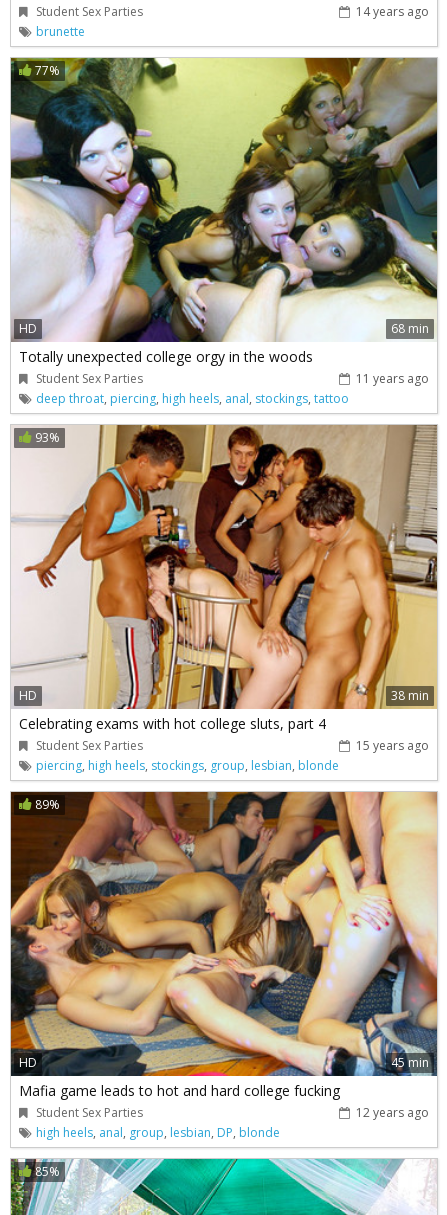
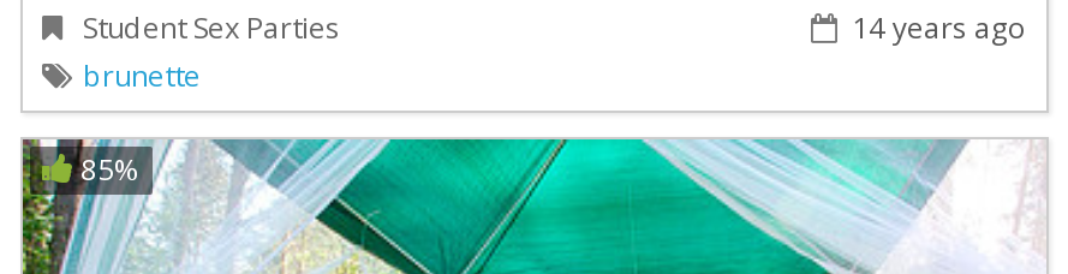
[10,57,438,340] [image] | 77% -> none
[11,320,438,710] [image] | 68 min | HD | Totally unexpected college orgy in the woods | Student Sex Parties | 11 years ago | deep throat, piercing, high heels, anal, stockings, tattoo | 93% -> none
[10,687,438,1077] [image] | 38 min | HD | Celebrating exams with hot college sluts, part 4 | Student Sex Parties | 15 years ago | piercing, high heels, stockings, group, lesbian, blonde | 89% -> none
[19,1054,429,1141] 45 min | HD | Mafia game leads to hot and hard college fucking | Student Sex Parties | 12 years ago | high heels, anal, group, lesbian, DP, blonde -> none

